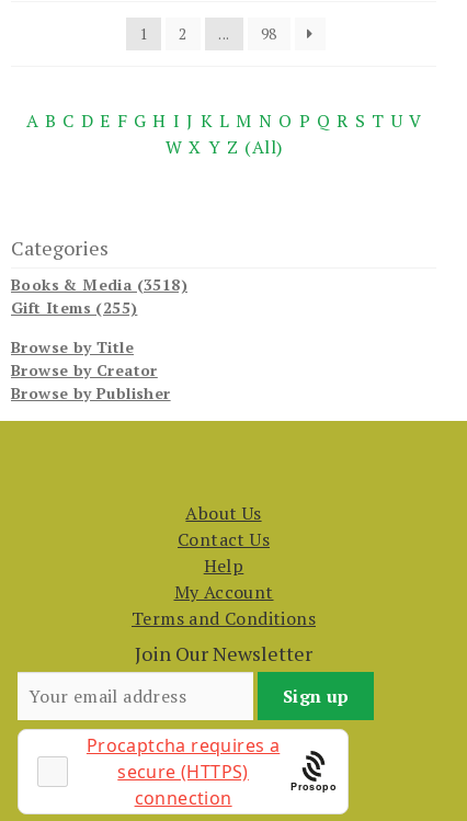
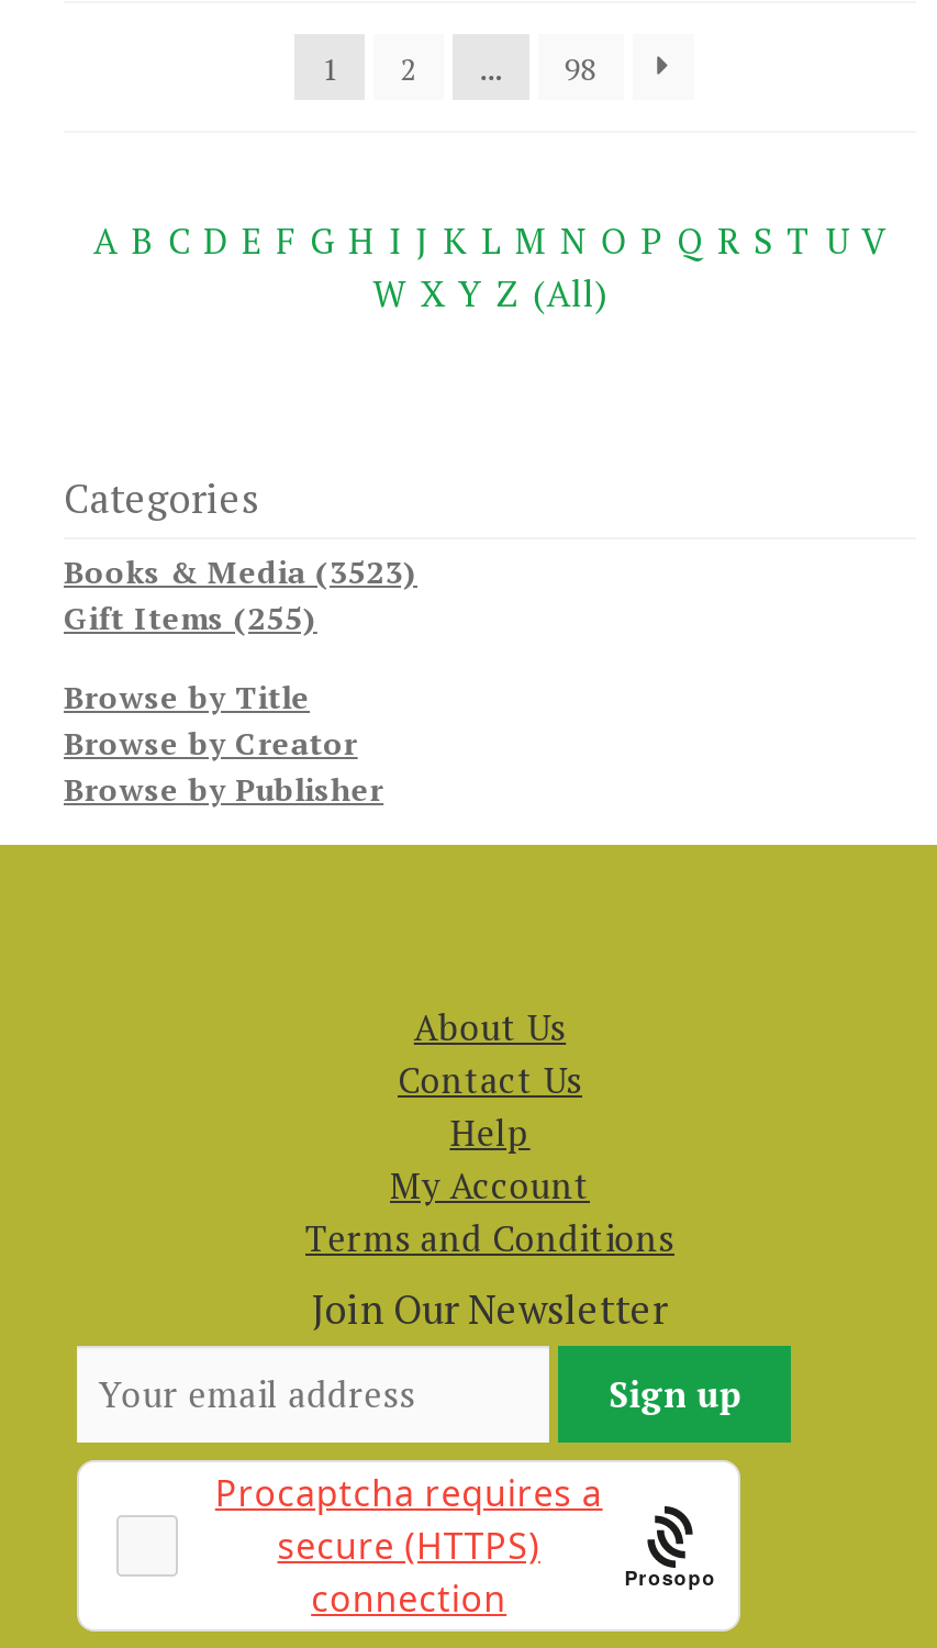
[11,274,187,295] Books & Media (3518) -> [64,550,417,592] Books & Media (3523)

